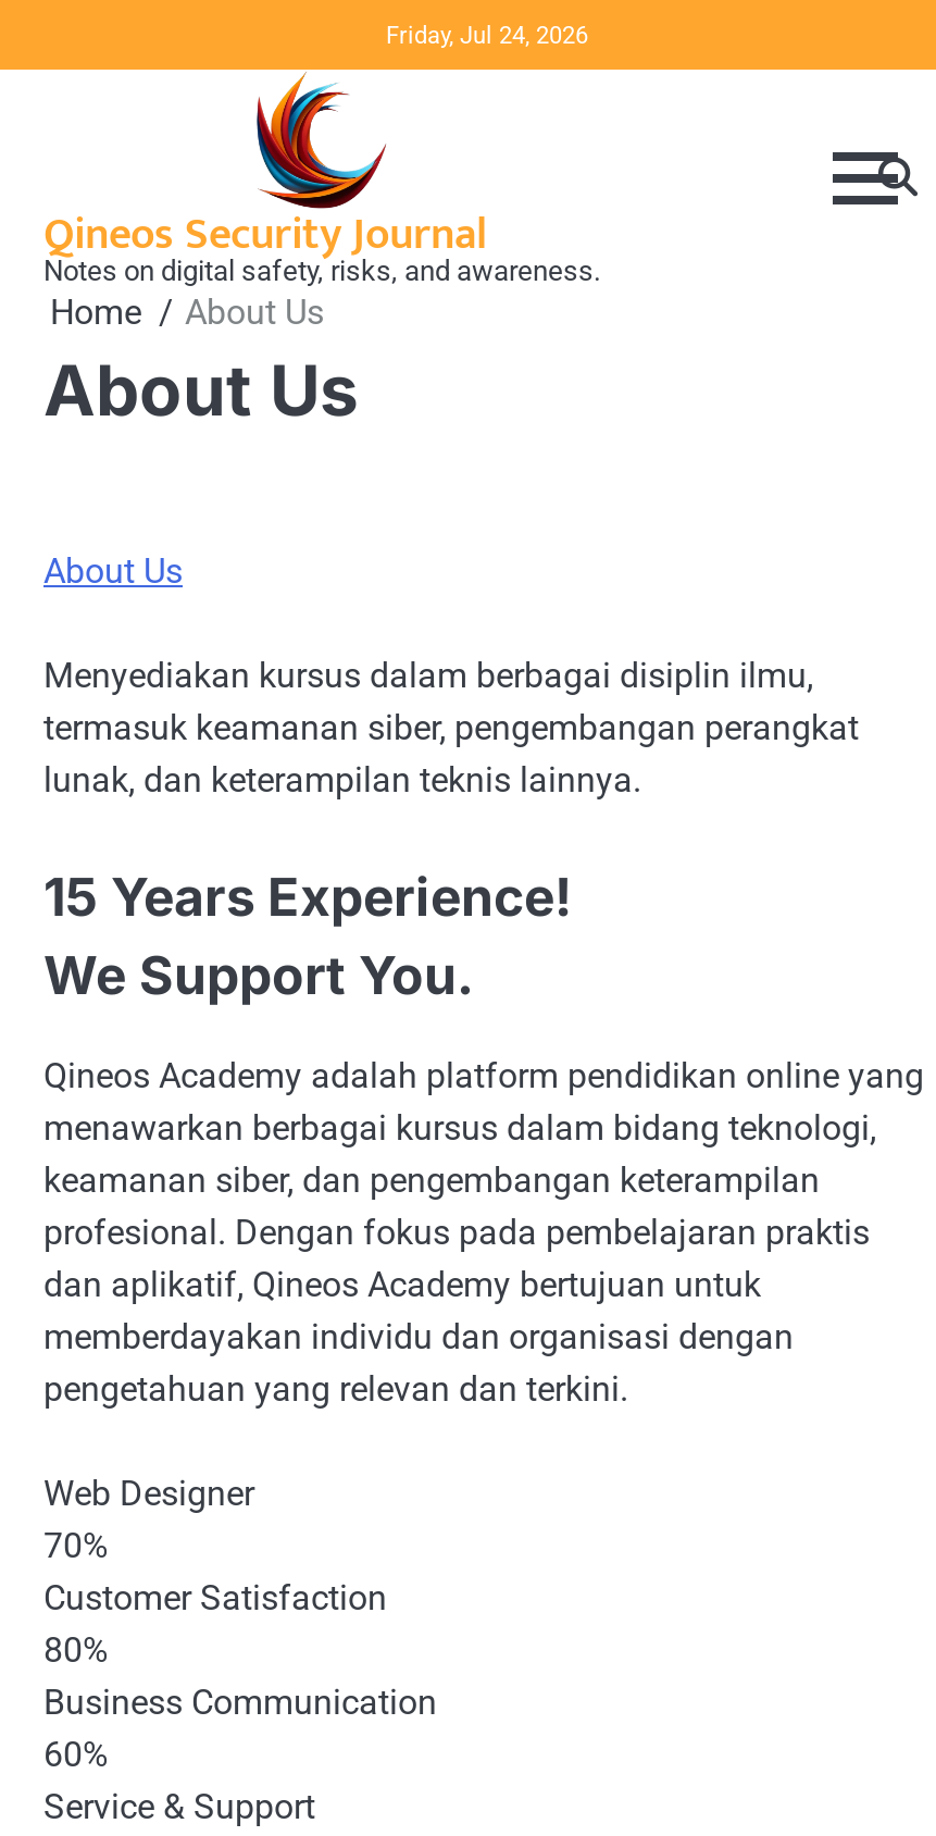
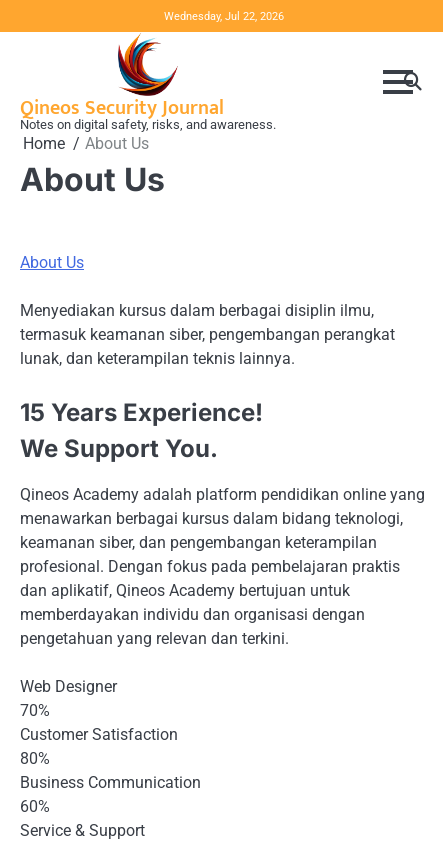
[386,21,588,49] Friday, Jul 24, 2026 -> [164,9,284,22] Wednesday, Jul 22, 2026

